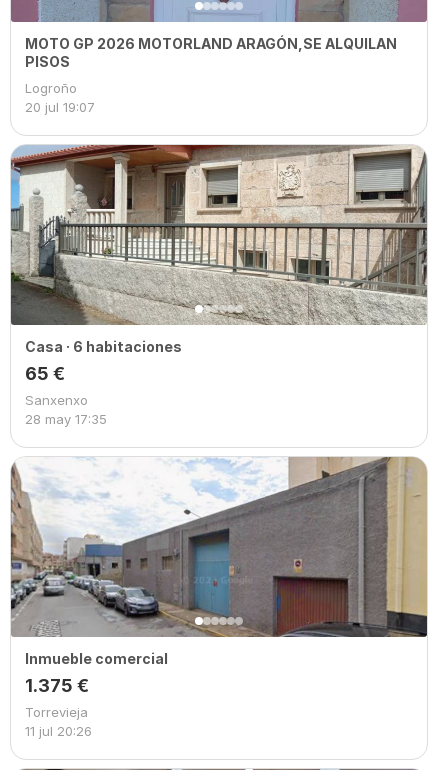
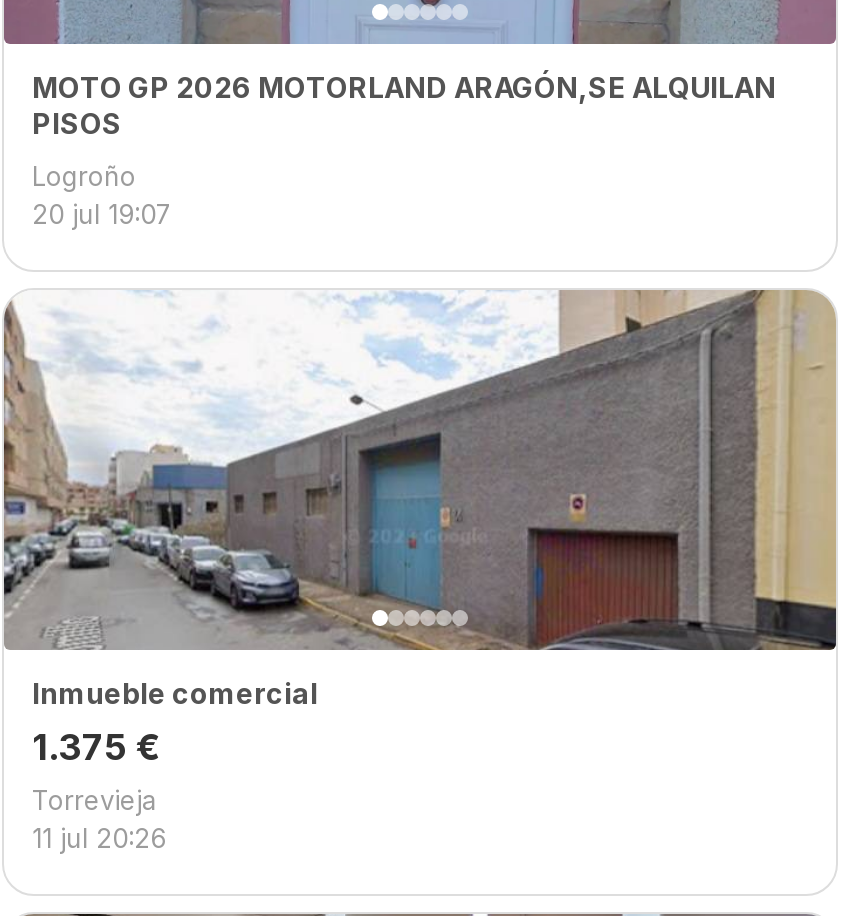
[10,144,427,427] [image] | Casa · 6 habitaciones | 65 € | Sanxenxo | 28 may 17:35 -> none

